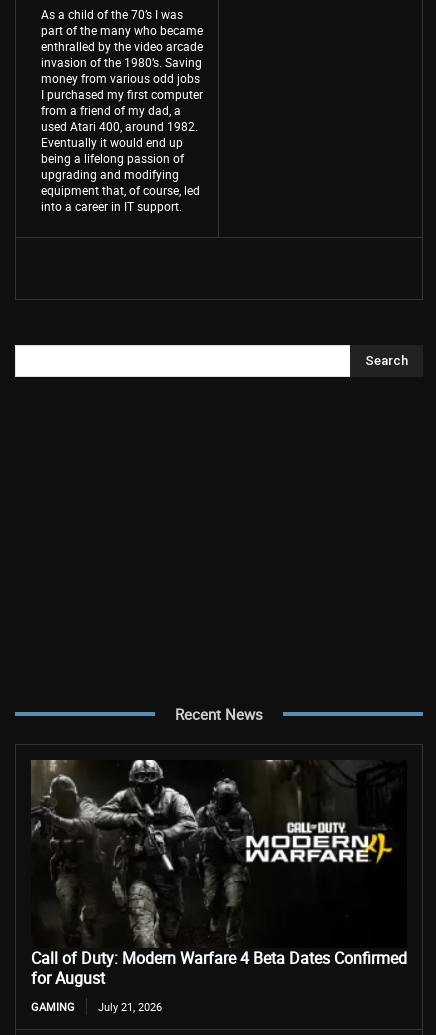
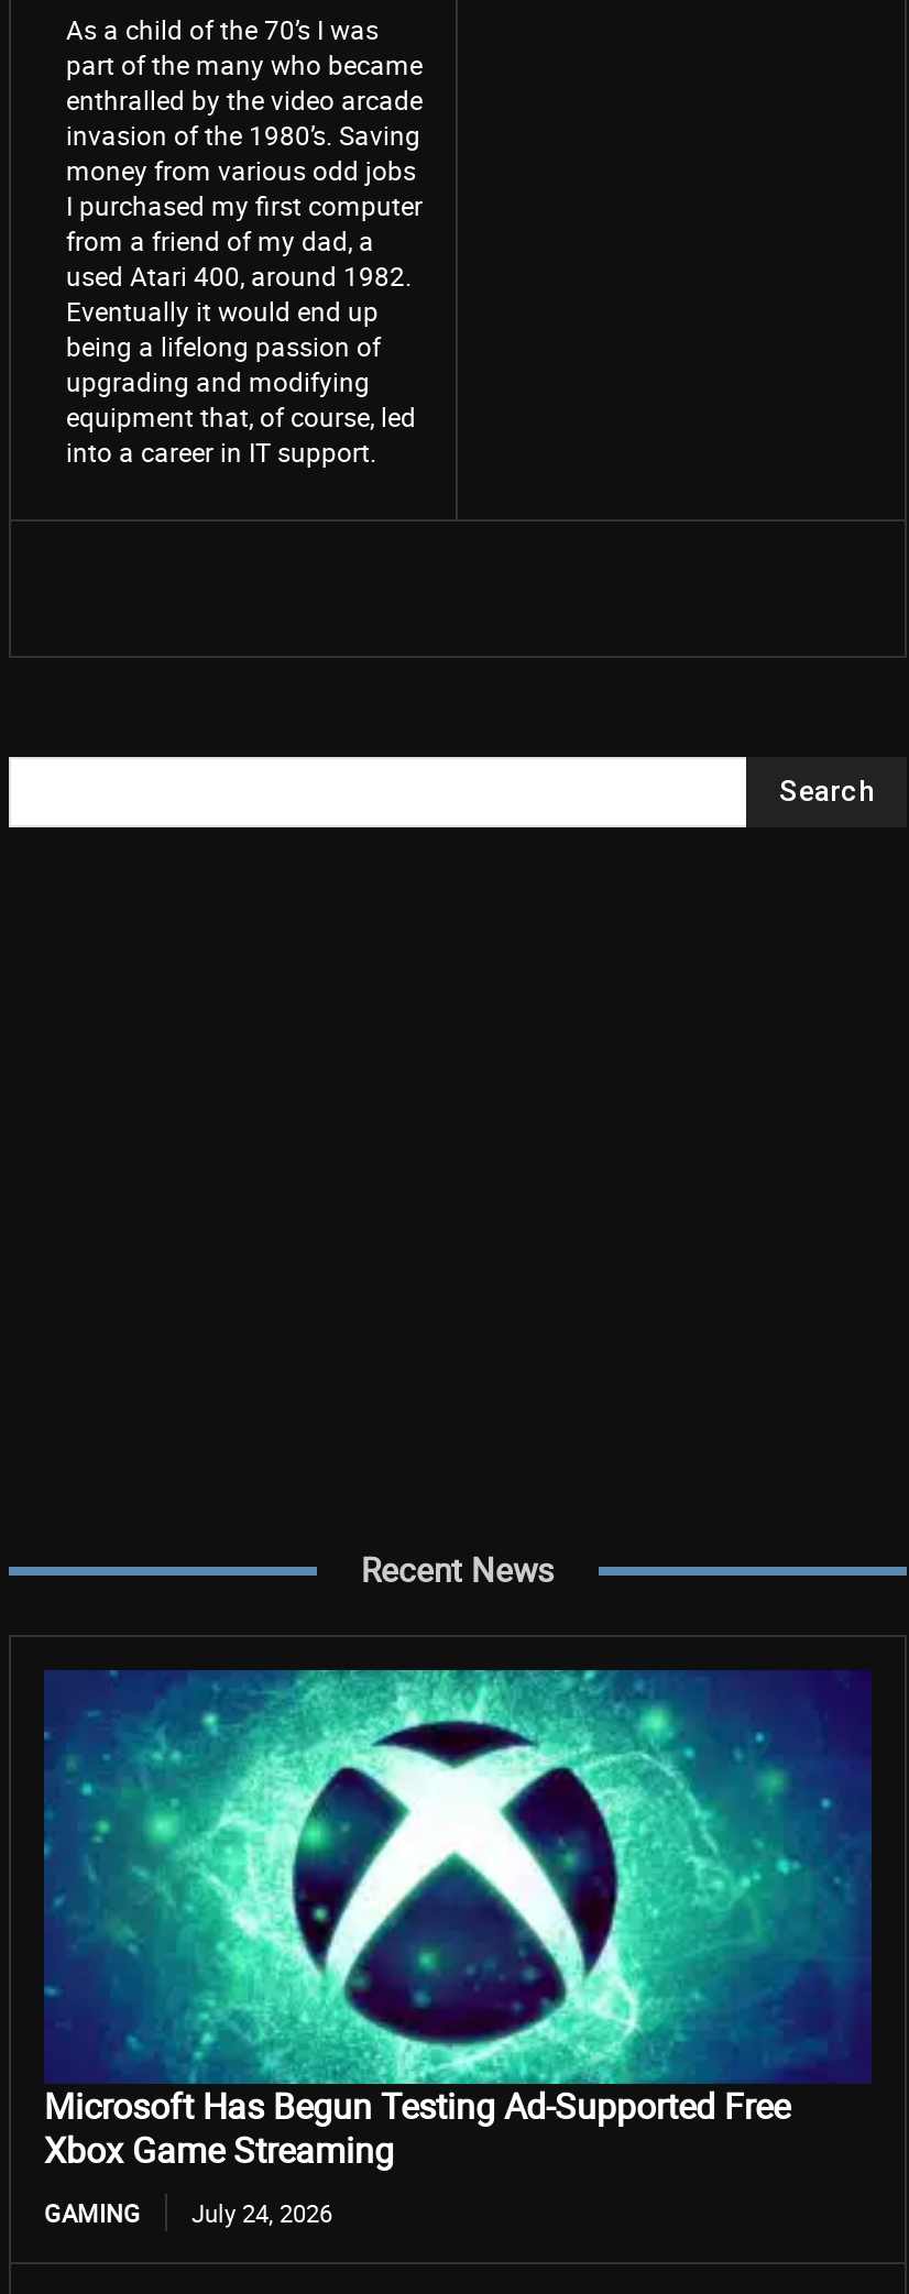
[31,759,407,989] [image] | Call of Duty: Modern Warfare 4 Beta Dates Confirmed | for August -> [42,1667,874,2175] [image] | Microsoft Has Begun Testing Ad-Supported Free | Xbox Game Streaming
[31,999,162,1014] GAMING July 21, 2026 -> [44,2197,332,2230] GAMING July 24, 2026

